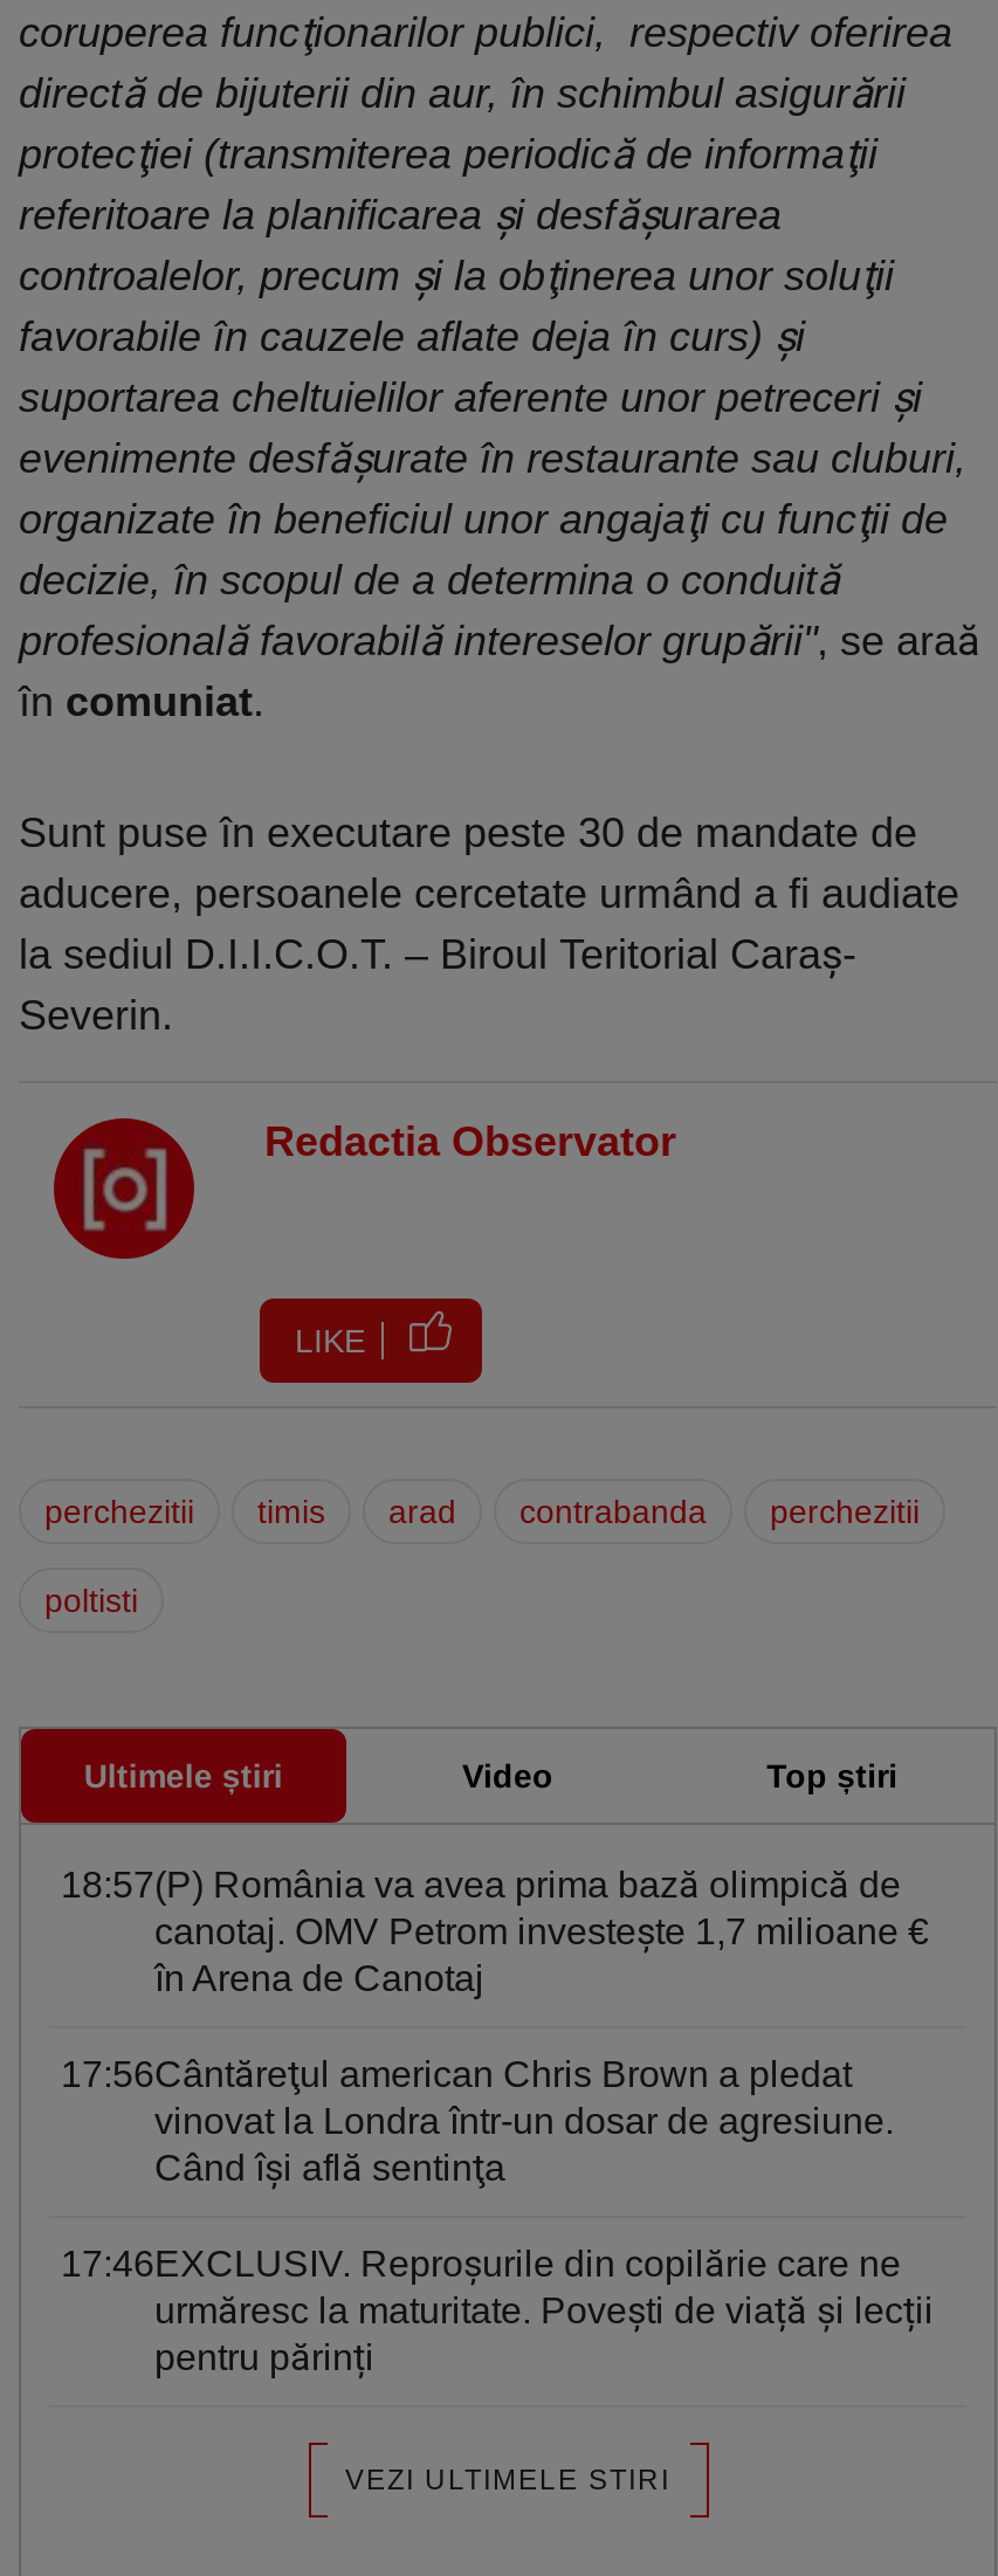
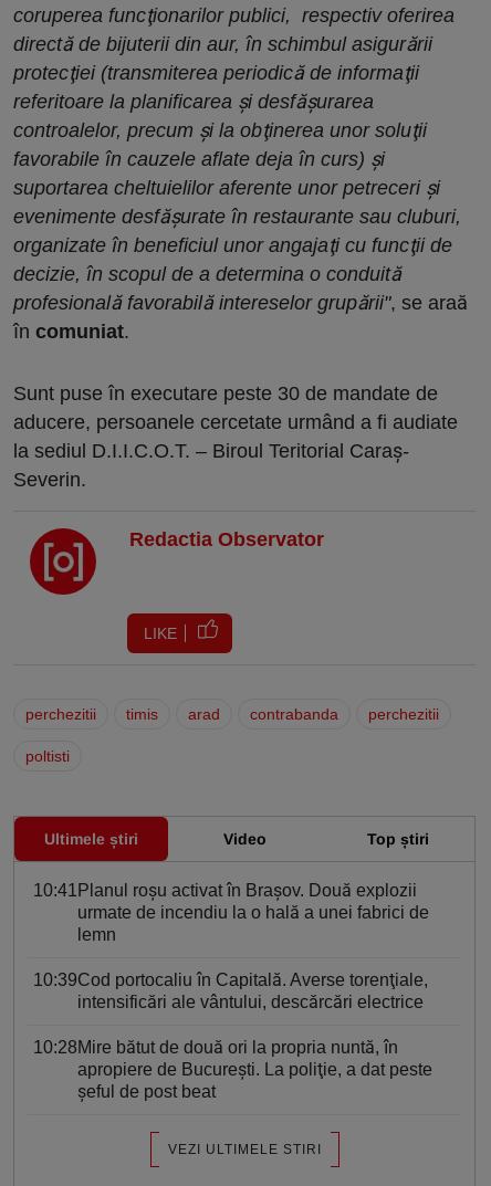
[61,1864,929,1997] 18:57(P) România va avea prima bază olimpică de | canotaj. OMV Petrom investește 1,7 milioane € | în Arena de Canotaj -> [33,880,429,943] 10:41Planul roşu activat în Braşov. Două explozii | urmate de incendiu la o hală a unei fabrici de | lemn
[61,2053,894,2187] 17:56Cântăreţul american Chris Brown a pledat | vinovat la Londra într-un dosar de agresiune. | Când îşi află sentinţa -> [33,970,428,1011] 10:39Cod portocaliu în Capitală. Averse torenţiale, | intensificări ale vântului, descărcări electrice
[61,2243,934,2376] 17:46EXCLUSIV. Reproșurile din copilărie care ne | urmăresc la maturitate. Povești de viață și lecții | pentru părinți -> [33,1037,432,1100] 10:28Mire bătut de două ori la propria nuntă, în | apropiere de Bucureşti. La poliţie, a dat peste | şeful de post beat

